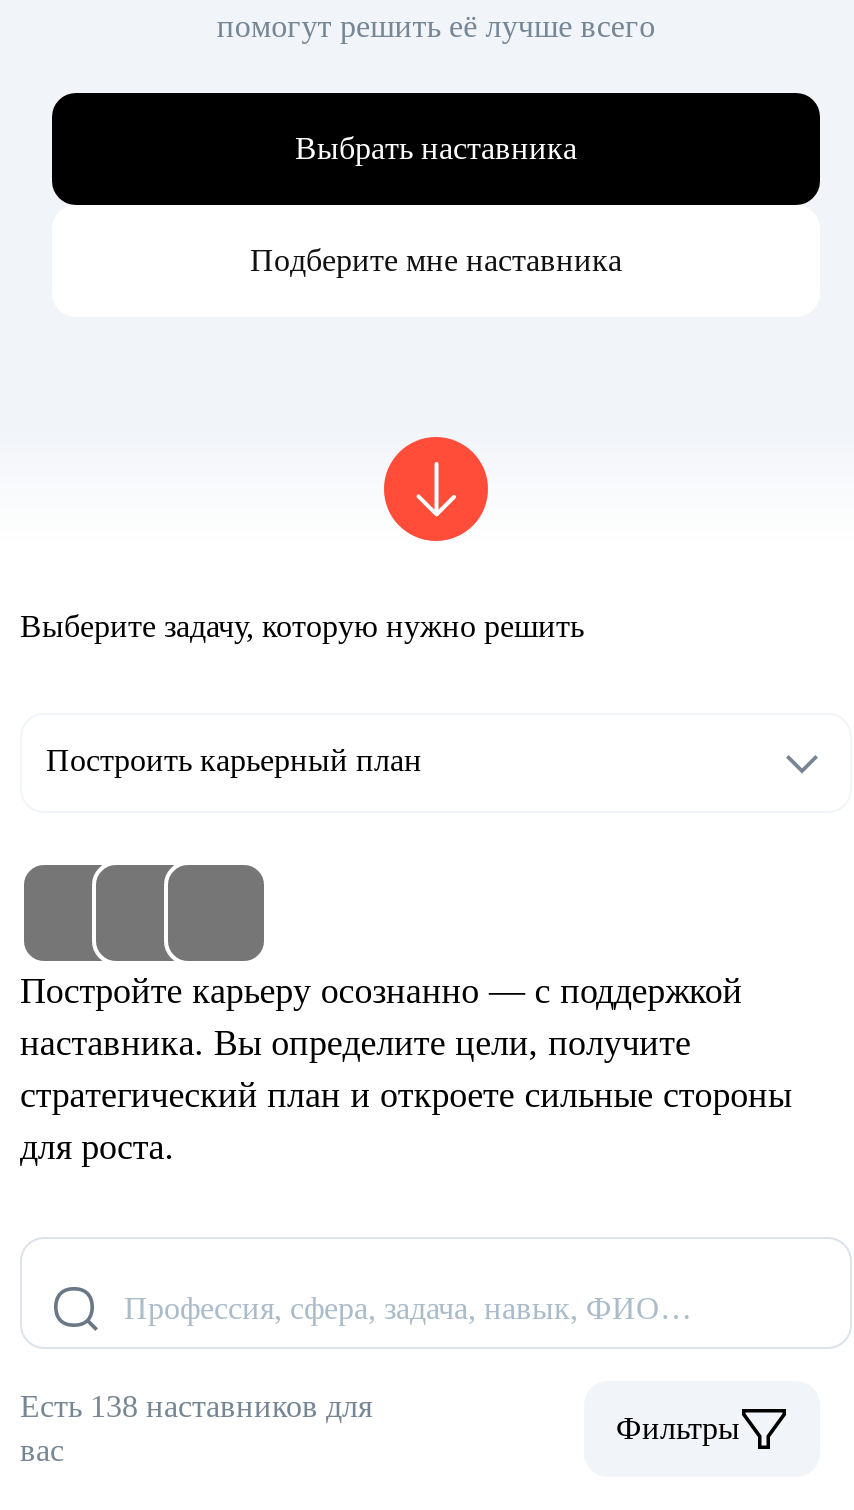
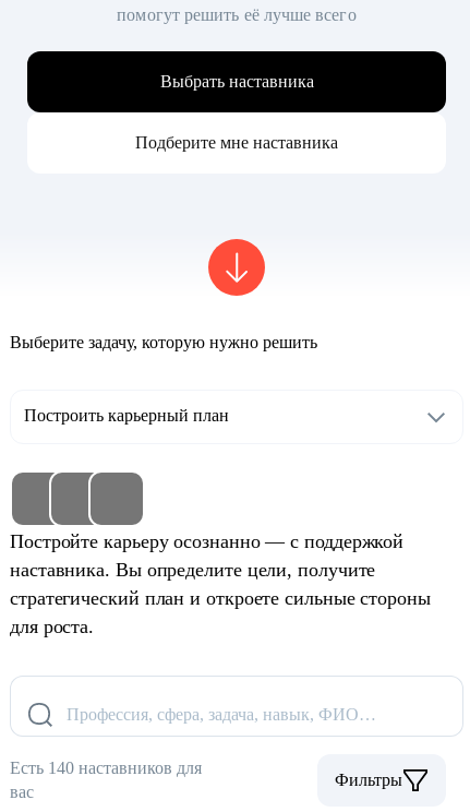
[20,1389,372,1423] Есть 138 наставников для -> [10,759,202,777] Есть 140 наставников для

